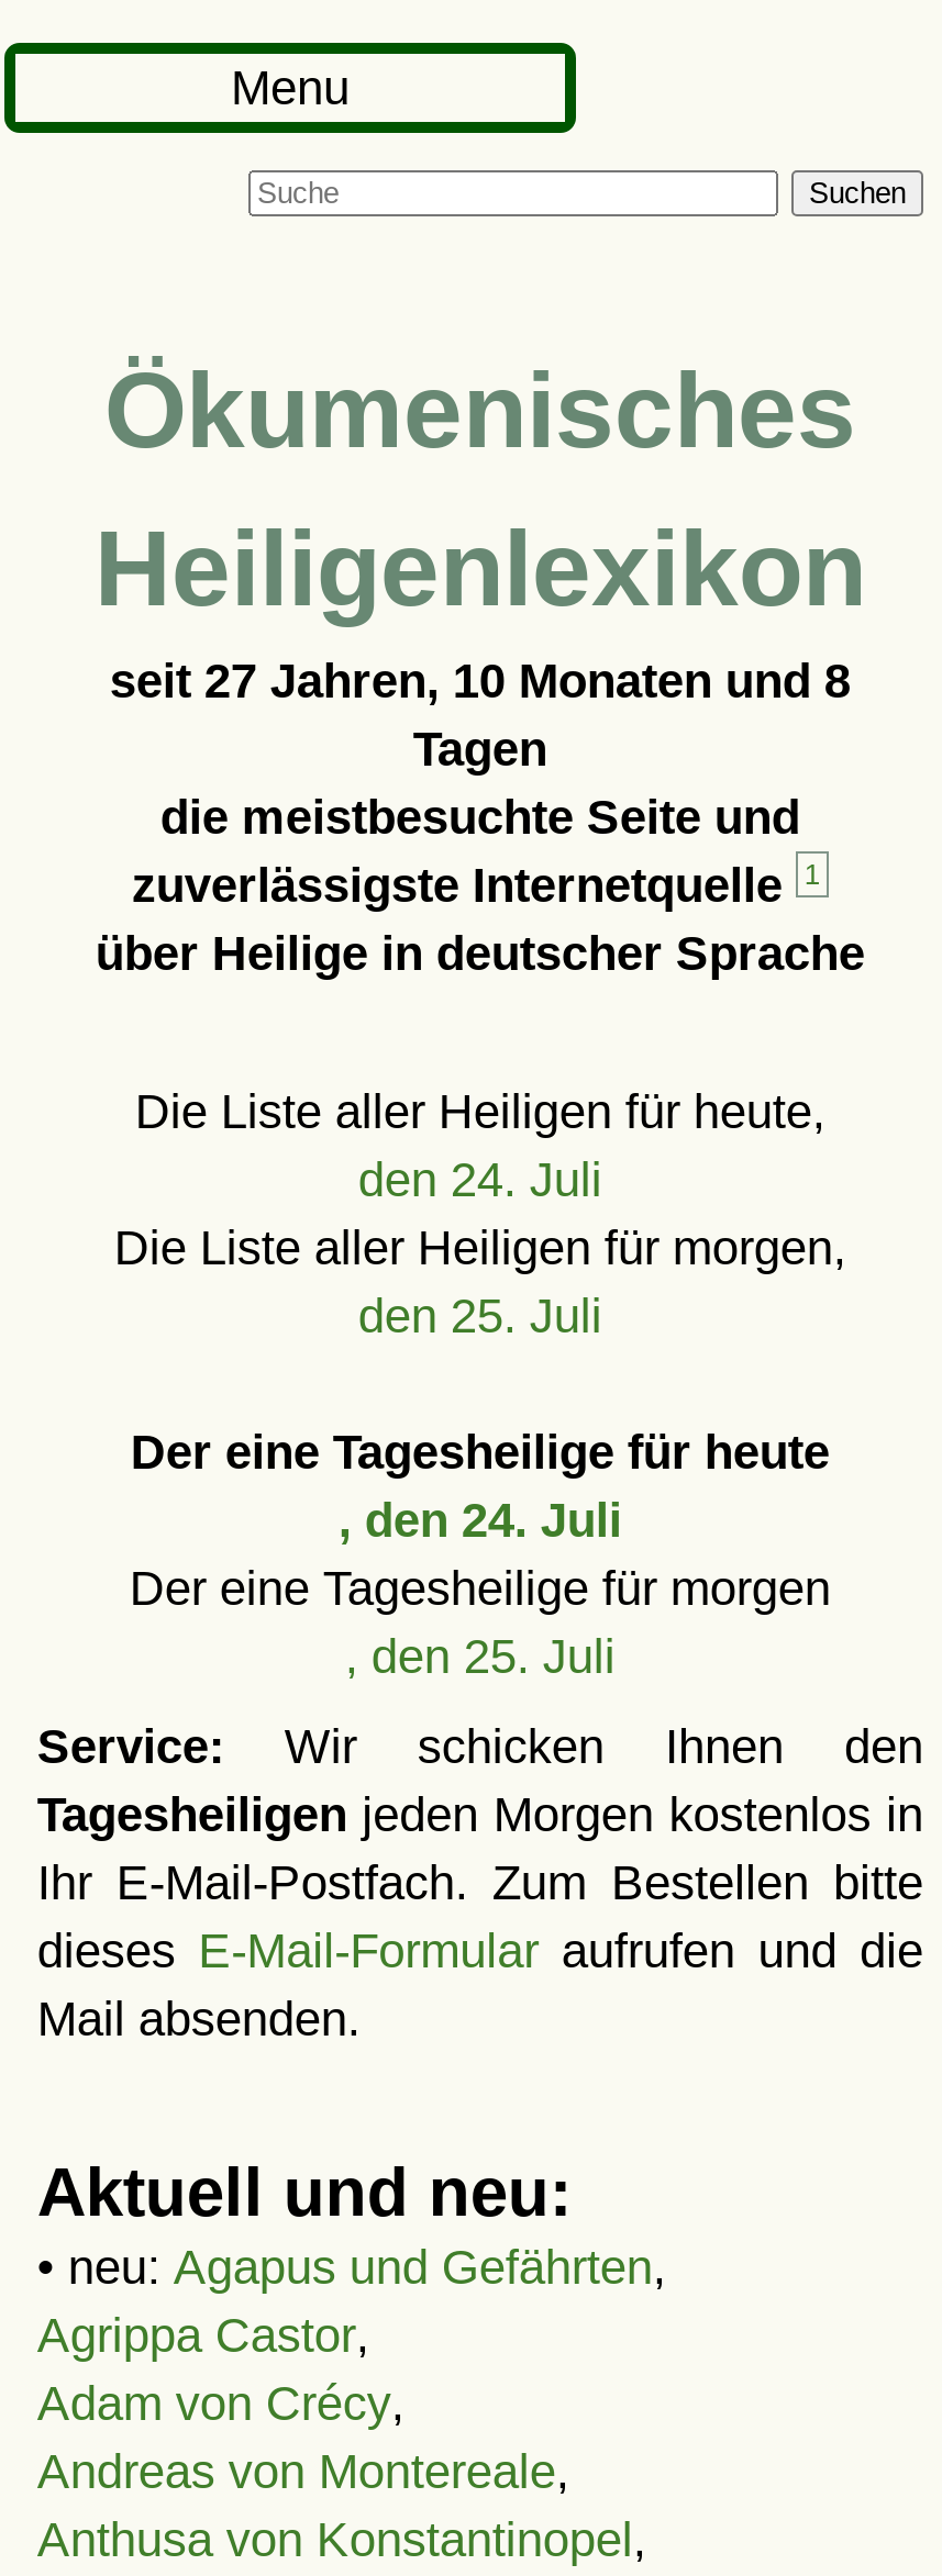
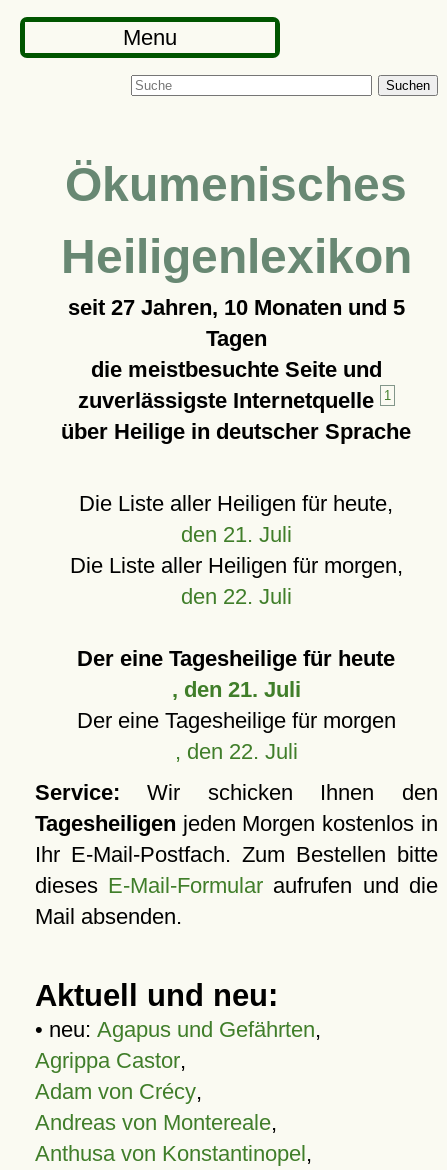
[110,654,851,709] seit 27 Jahren, 10 Monaten und 8 -> [68,295,405,320] seit 27 Jahren, 10 Monaten und 5
[358,1152,602,1207] den 24. Juli -> [181,522,292,547] den 21. Juli
[358,1289,602,1343] den 25. Juli -> [181,584,292,609] den 22. Juli
[338,1493,622,1548] , den 24. Juli -> [172,677,301,702] , den 21. Juli
[345,1629,615,1684] , den 25. Juli -> [175,739,298,764] , den 22. Juli

